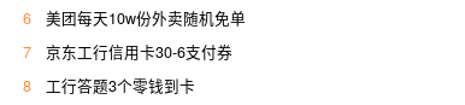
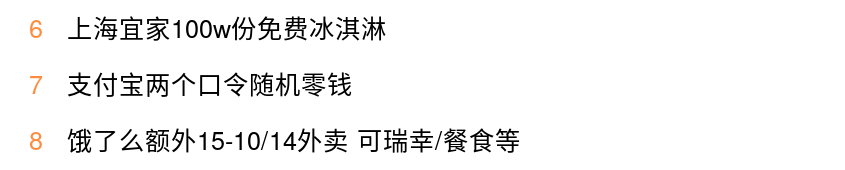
[46,7,246,28] 美团每天10w份外卖随机免单 -> [67,9,387,45] 上海宜家100w份免费冰淇淋
[46,40,232,62] 京东工行信用卡30-6支付券 -> [67,65,353,101] 支付宝两个口令随机零钱
[46,74,195,96] 工行答题3个零钱到卡 -> [67,121,521,157] 饿了么额外15-10/14外卖 可瑞幸/餐食等

